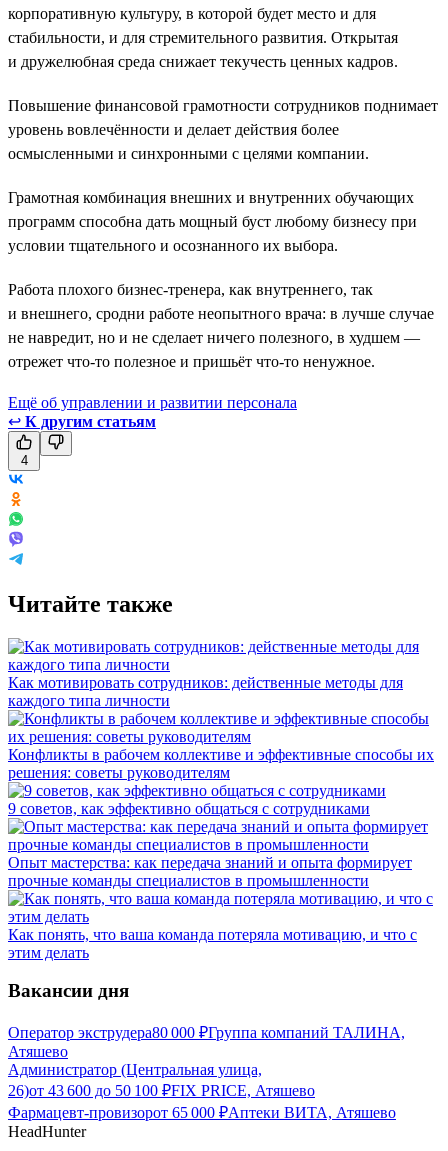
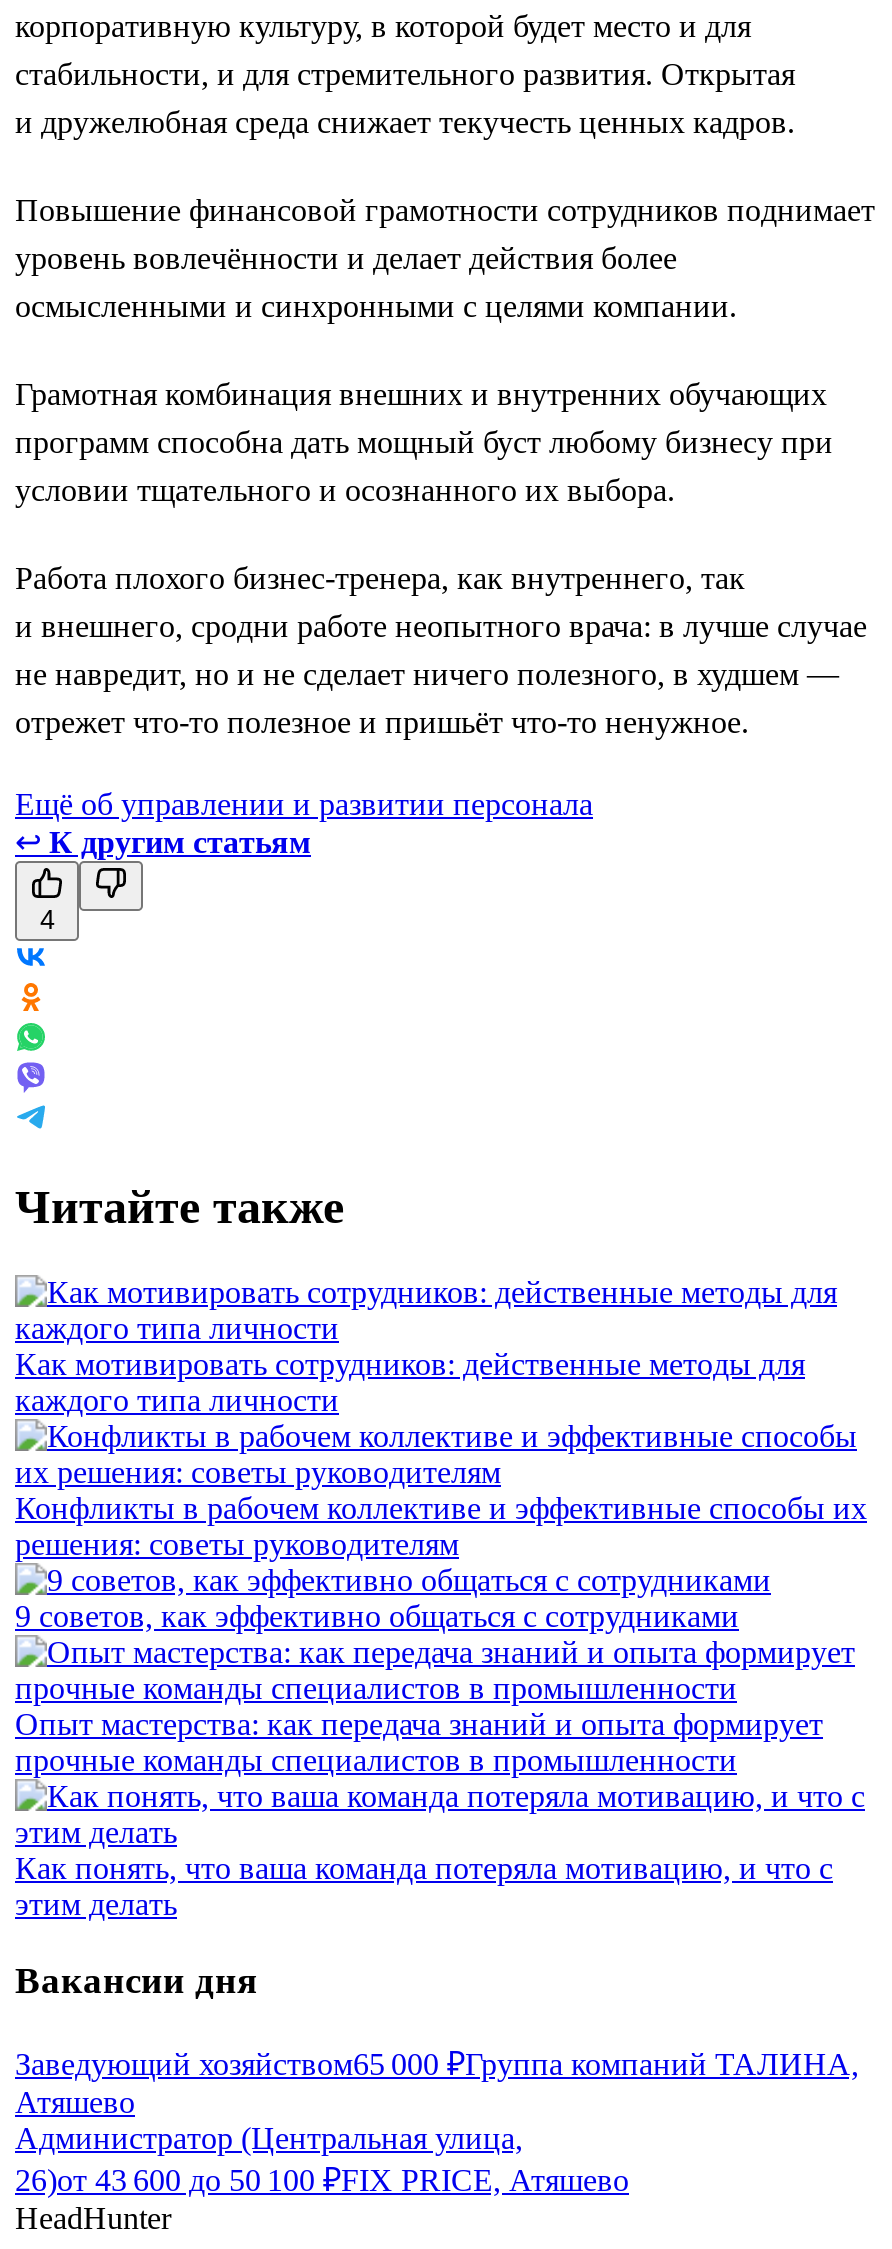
[8,1024,405,1041] Оператор экструдера80 000 ₽Группа компаний ТАЛИНА, -> [15,2047,859,2081] Заведующий хозяйством65 000 ₽Группа компаний ТАЛИНА,
[8,1104,396,1121] Фармацевт-провизорот 65 000 ₽Аптеки ВИТА, Атяшево -> none

